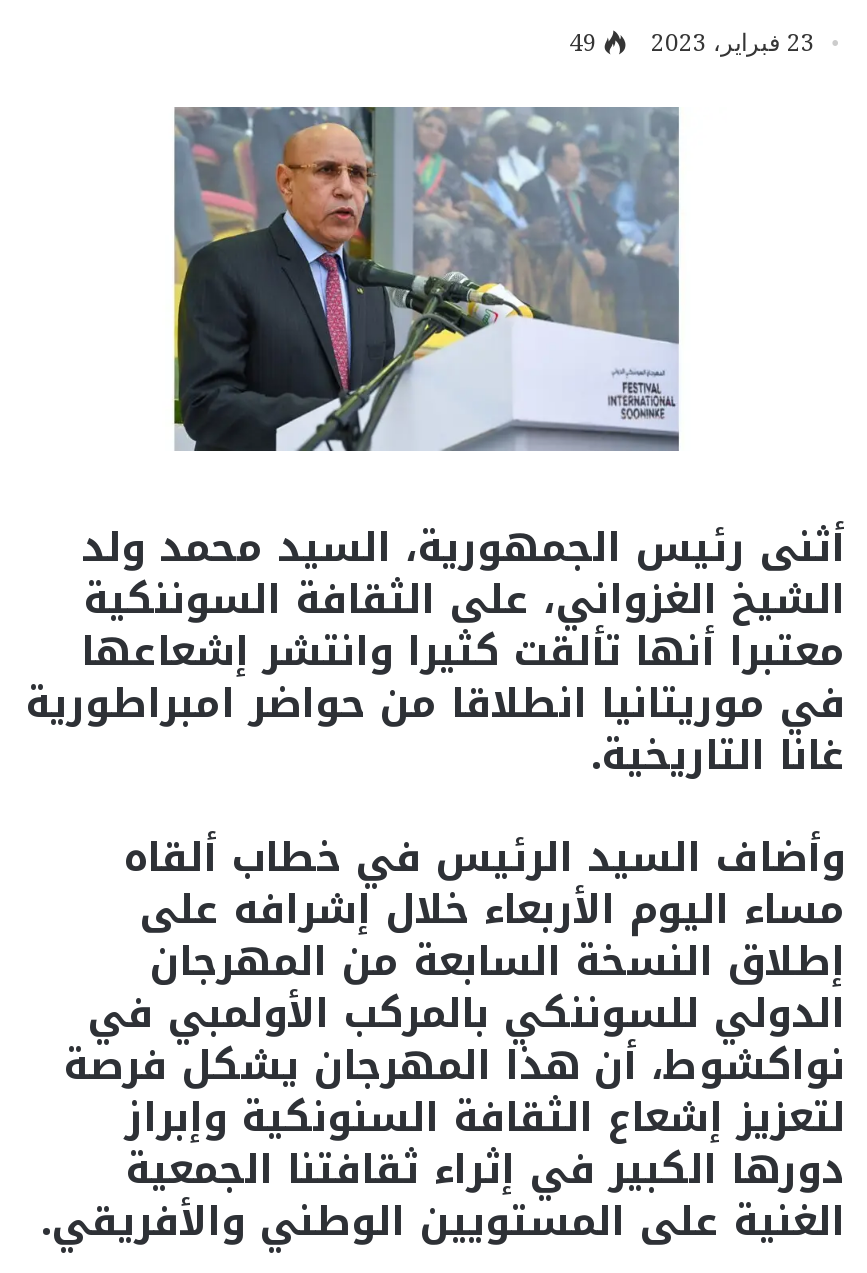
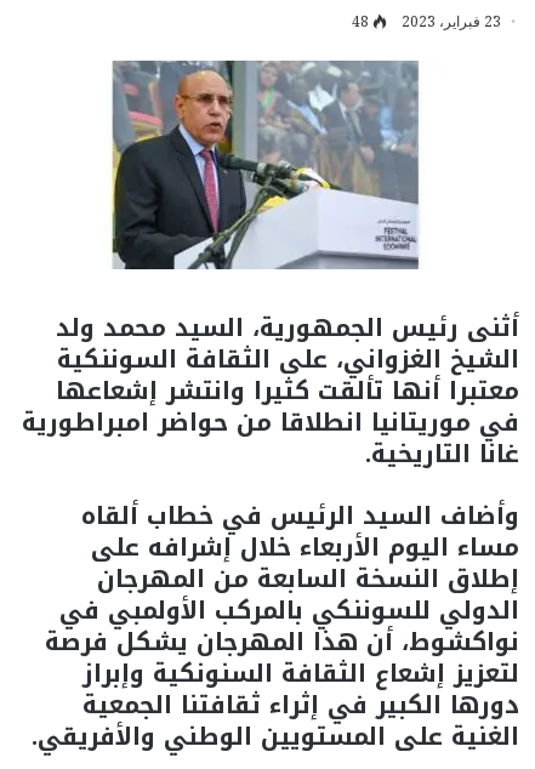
[569,26,597,60] 49 -> [352,11,369,32] 48

